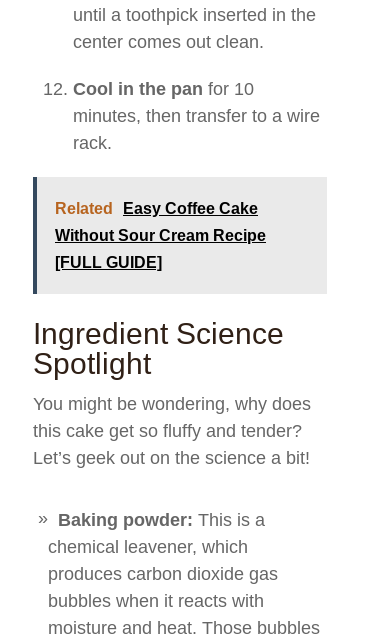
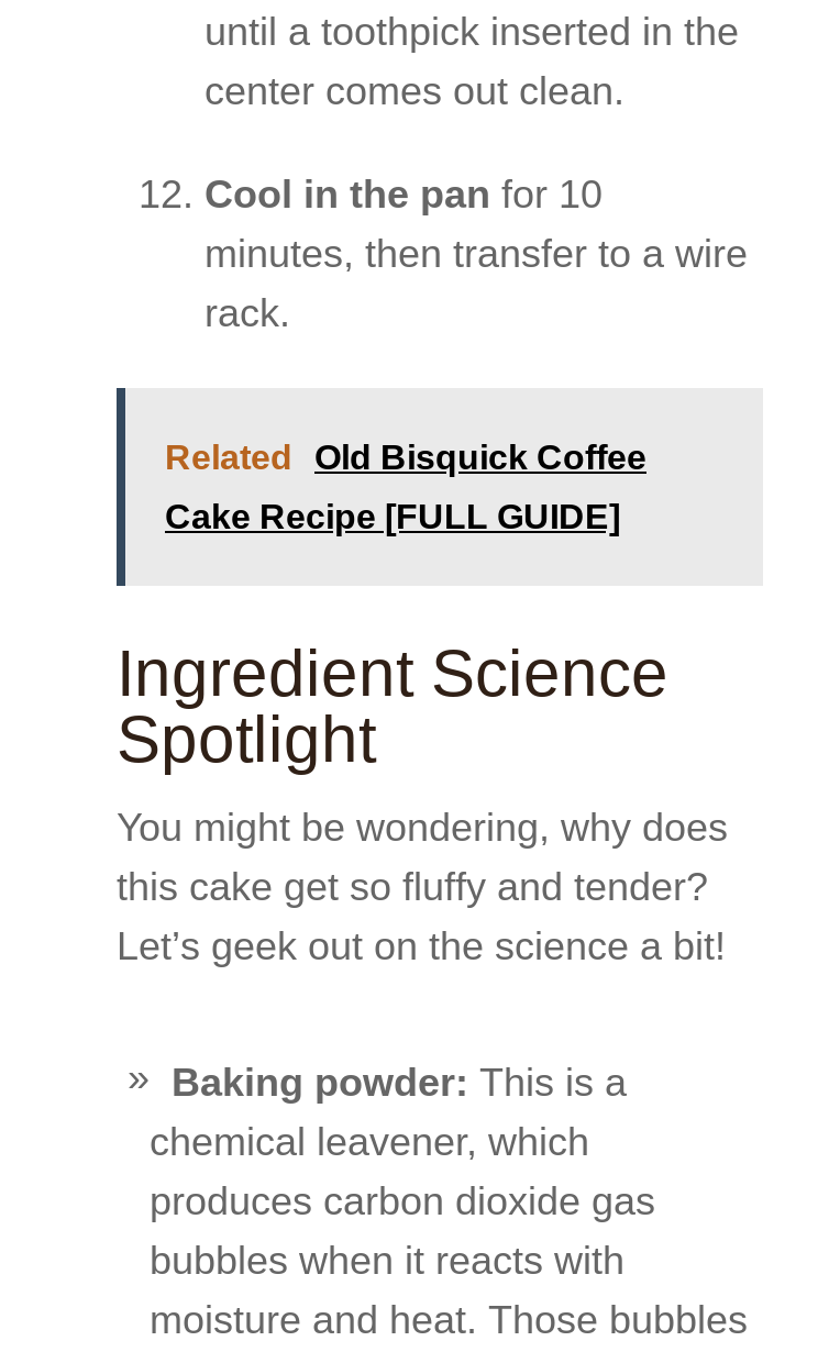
[55,200,266,271] Related Easy Coffee Cake | Without Sour Cream Recipe | [FULL GUIDE] -> [165,439,646,535] Related Old Bisquick Coffee | Cake Recipe [FULL GUIDE]

